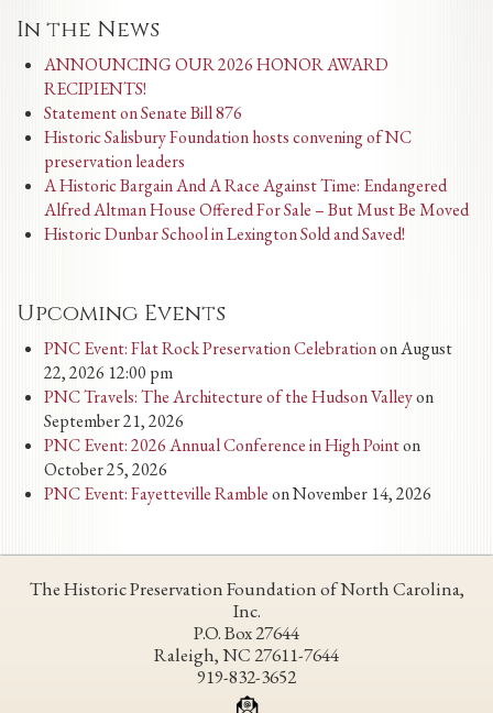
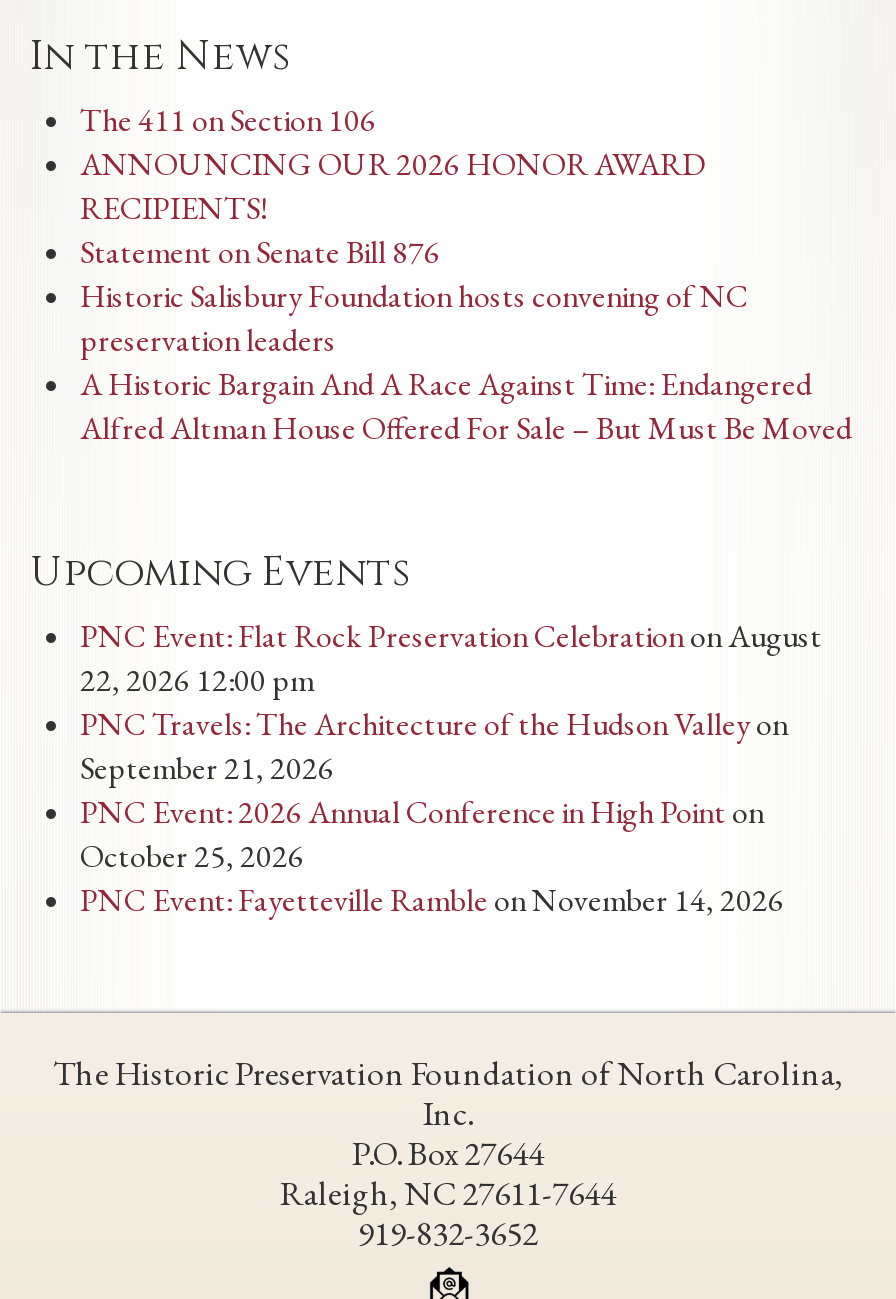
none -> [80,99,376,141] The 411 on Section 106
moved [44,53,469,221] -> [80,143,852,449]: ANNOUNCING OUR 2026 HONOR AWARD | RECIPIENTS! | Statement on Senate Bill 876 | Historic Salisbury Foundation hosts convening of NC | preservation leaders | A Historic Bargain And A Race Against Time: Endangered | Alfred Altman House Offered For Sale – But Must Be Moved
[44,222,405,245] Historic Dunbar School in Lexington Sold and Saved! -> none

